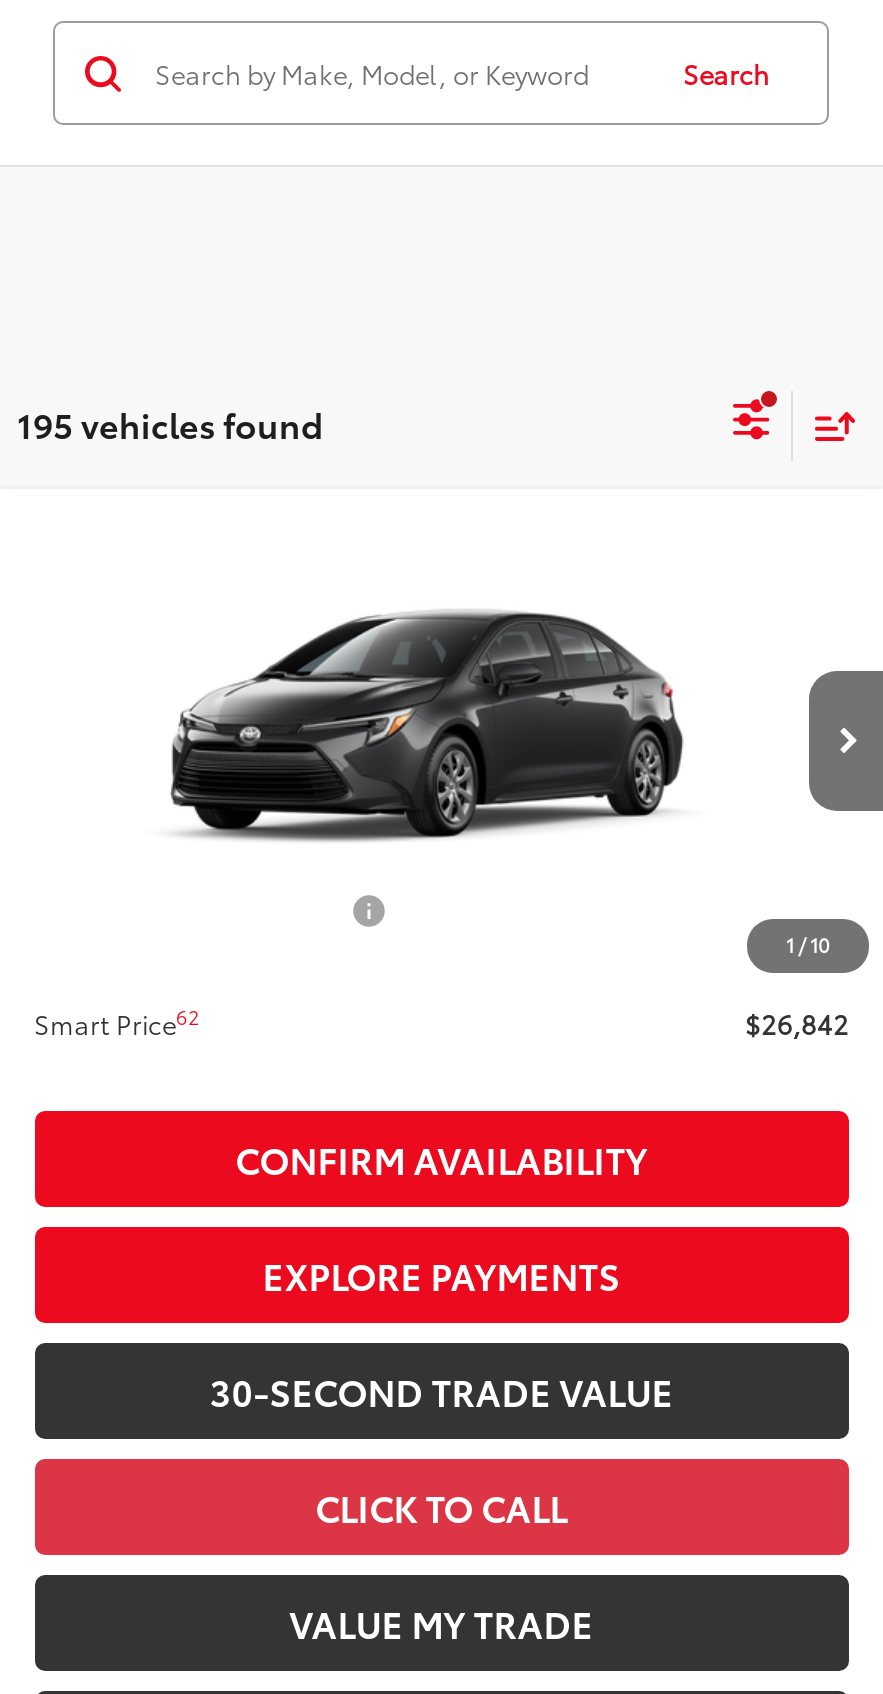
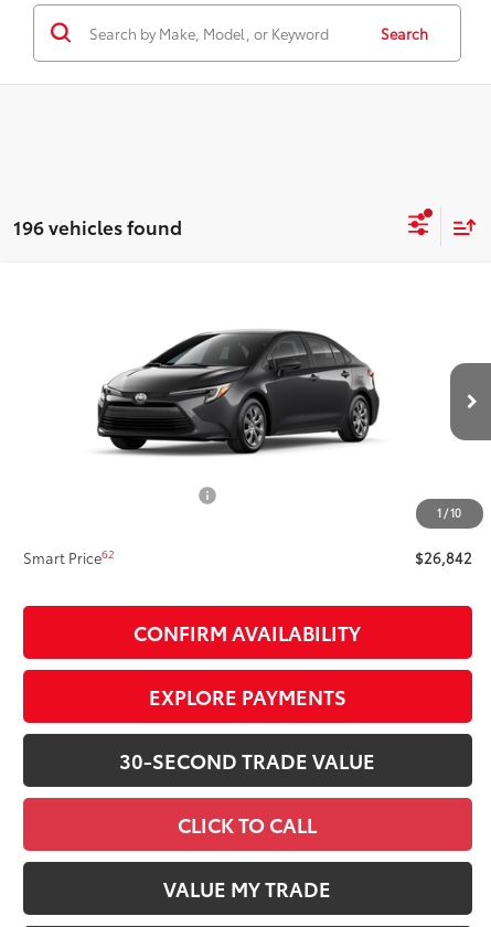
[17,399,323,447] 195 vehicles found -> [13,213,182,239] 196 vehicles found

